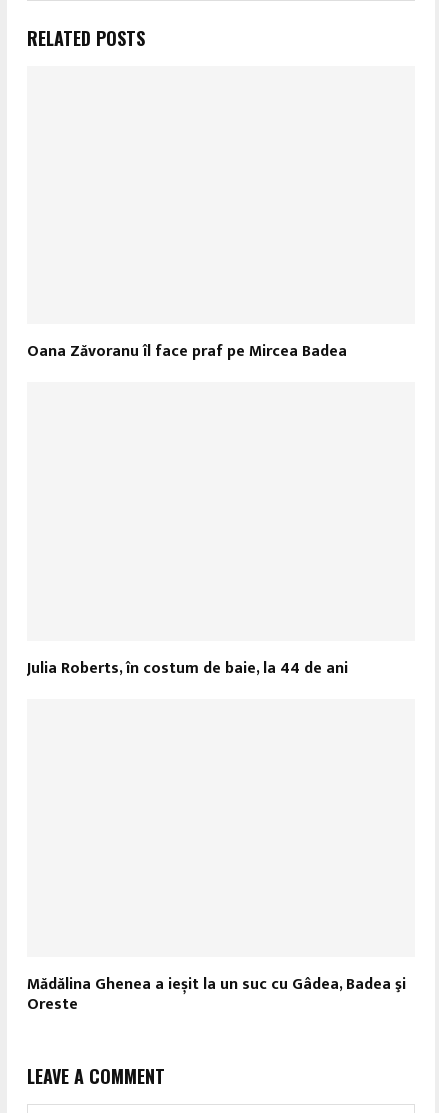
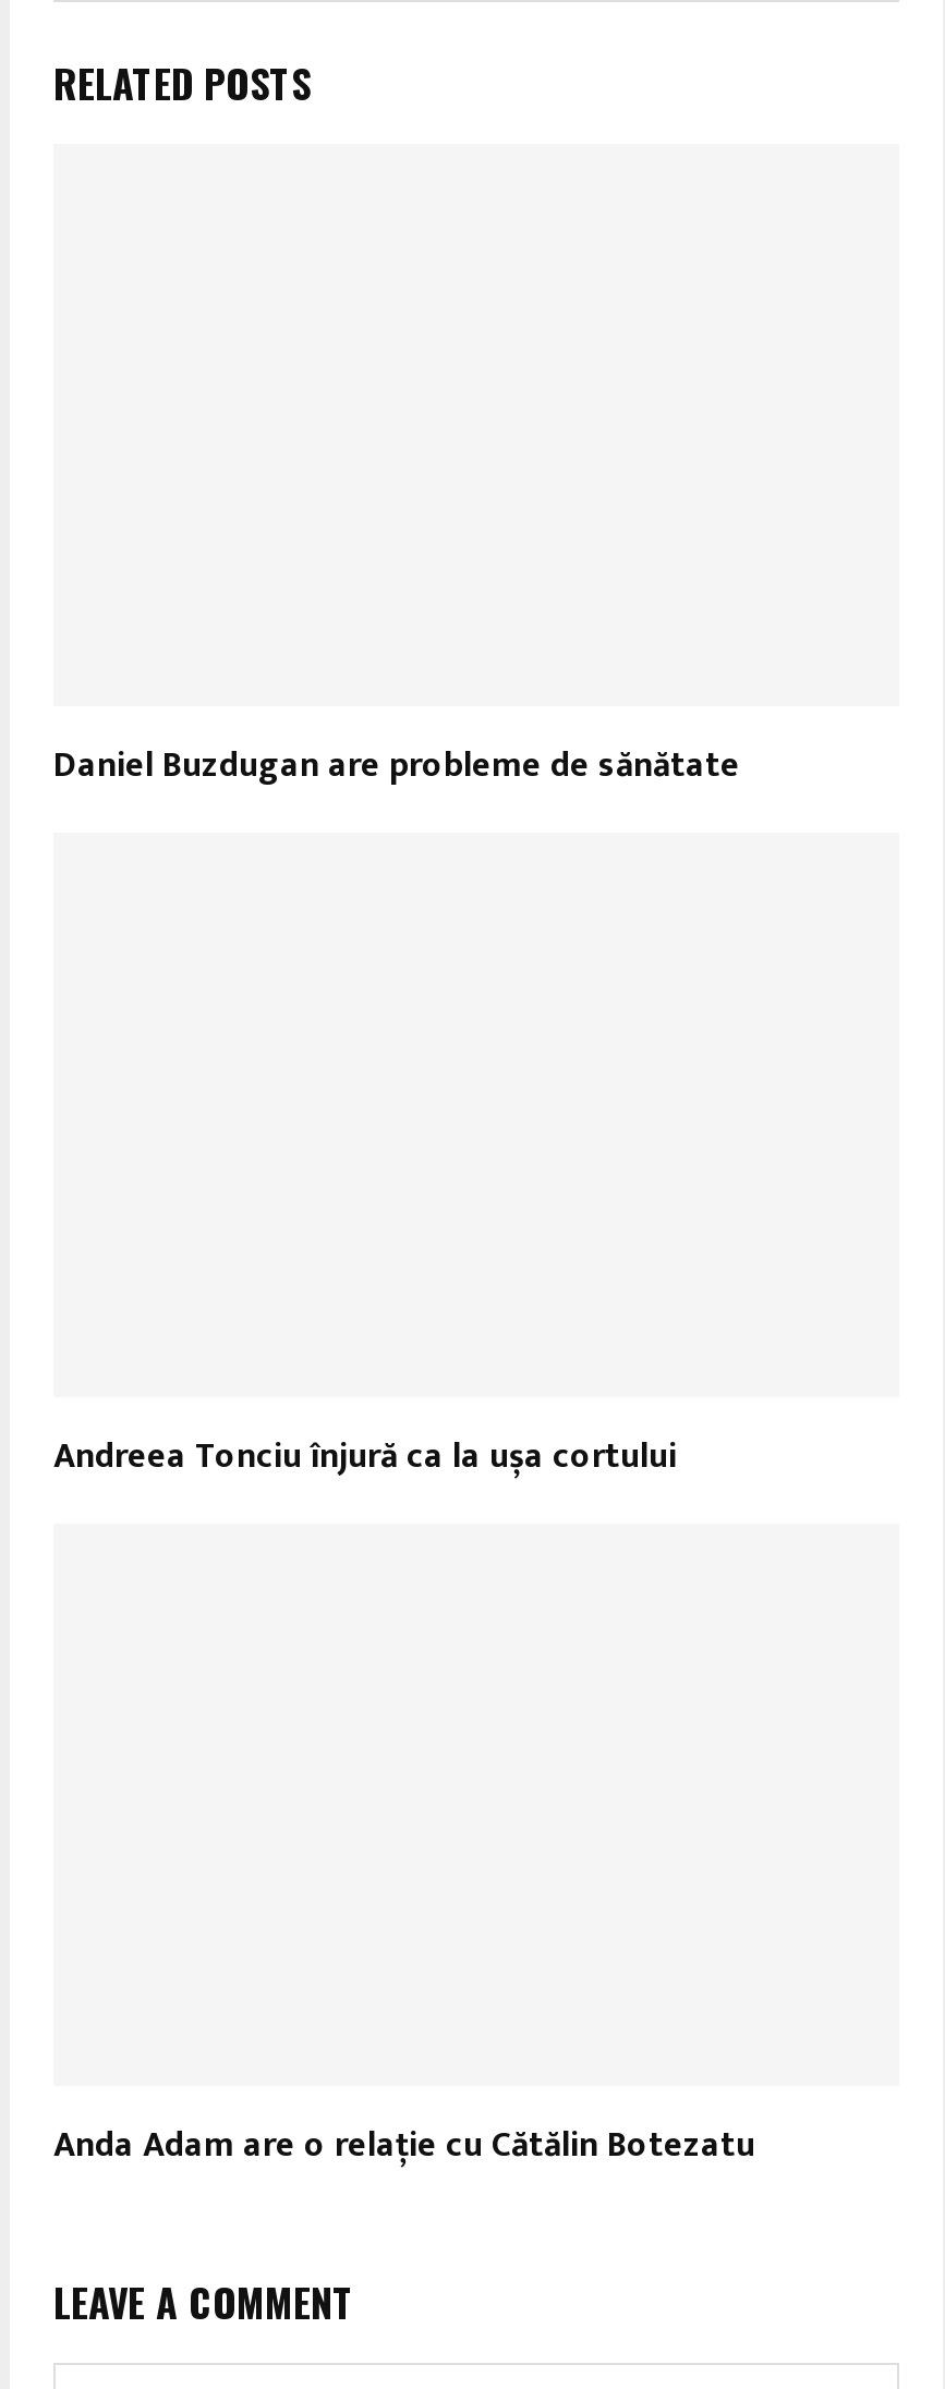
[27,338,347,365] Oana Zăvoranu îl face praf pe Mircea Badea -> [53,737,740,796] Daniel Buzdugan are probleme de sănătate
[27,655,348,682] Julia Roberts, în costum de baie, la 44 de ani -> [53,1427,677,1486] Andreea Tonciu înjură ca la ușa cortului
[27,971,406,1018] Mădălina Ghenea a ieșit la un suc cu Gâdea, Badea şi | Oreste -> [53,2118,755,2176] Anda Adam are o relație cu Cătălin Botezatu

